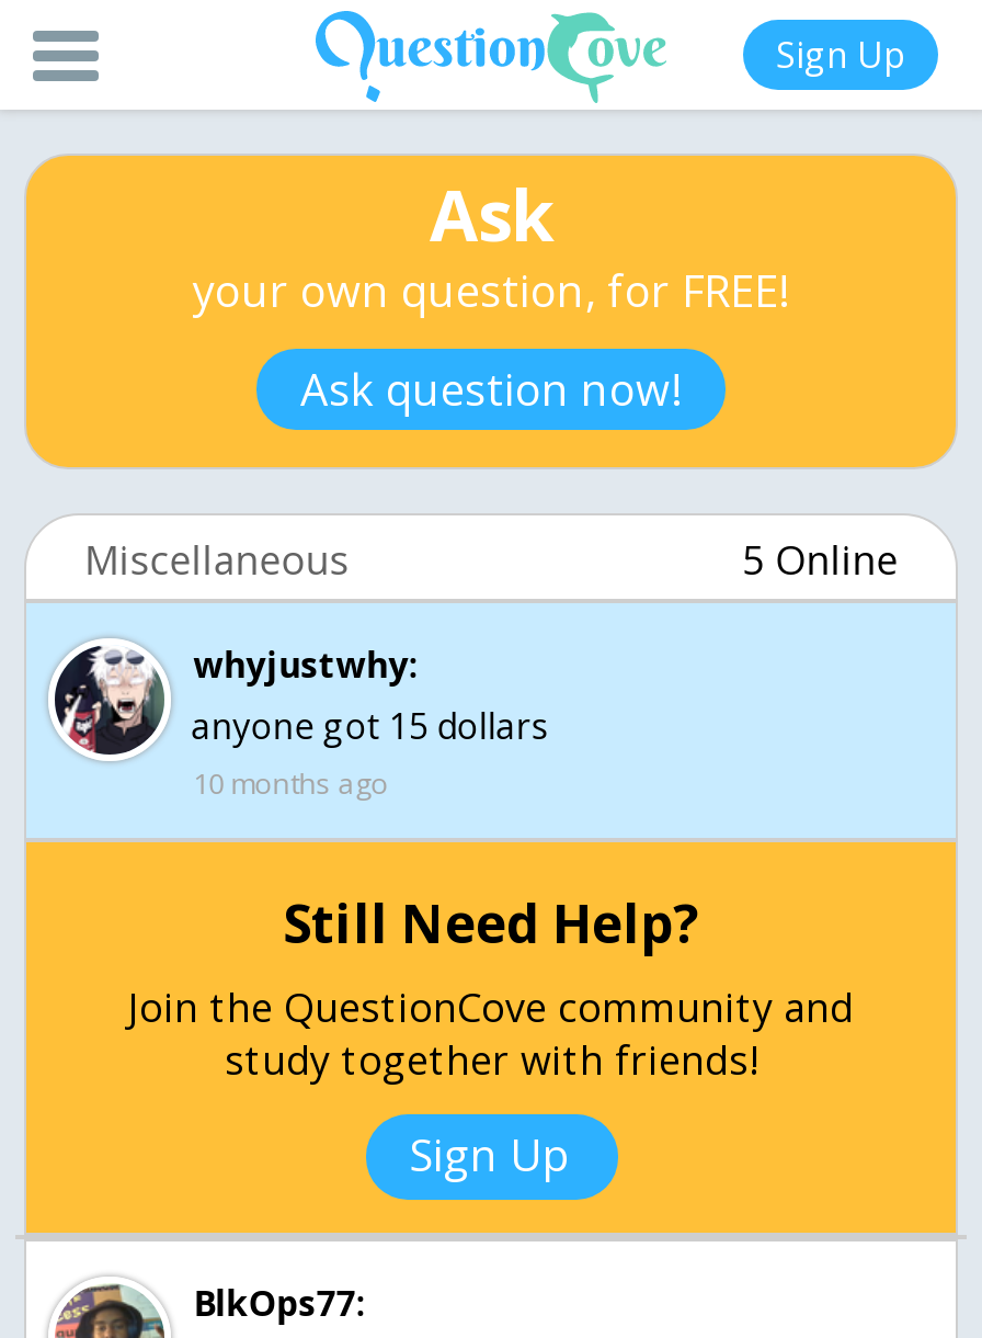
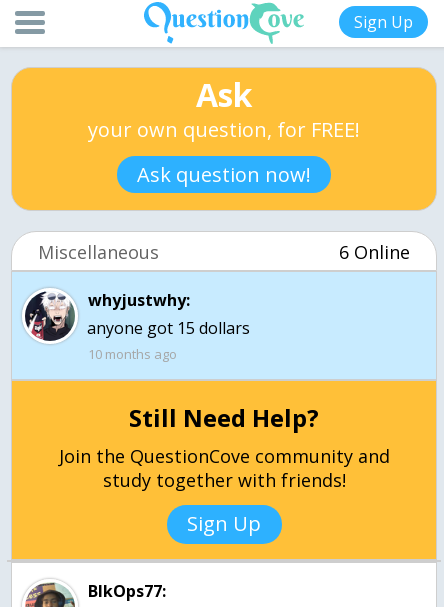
[743,533,898,586] 5 Online -> [339,240,410,264] 6 Online

